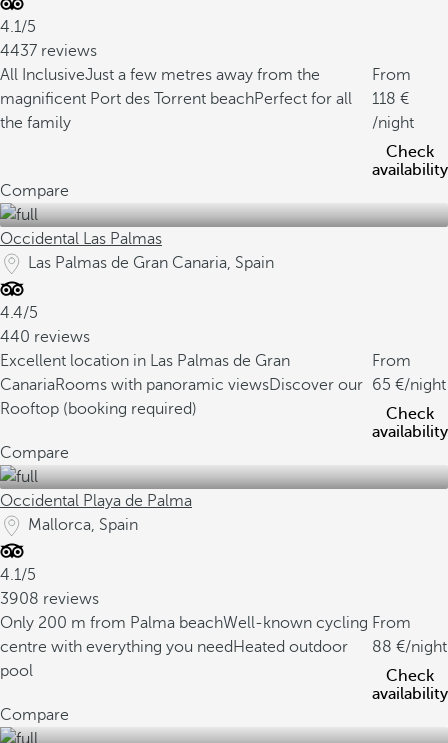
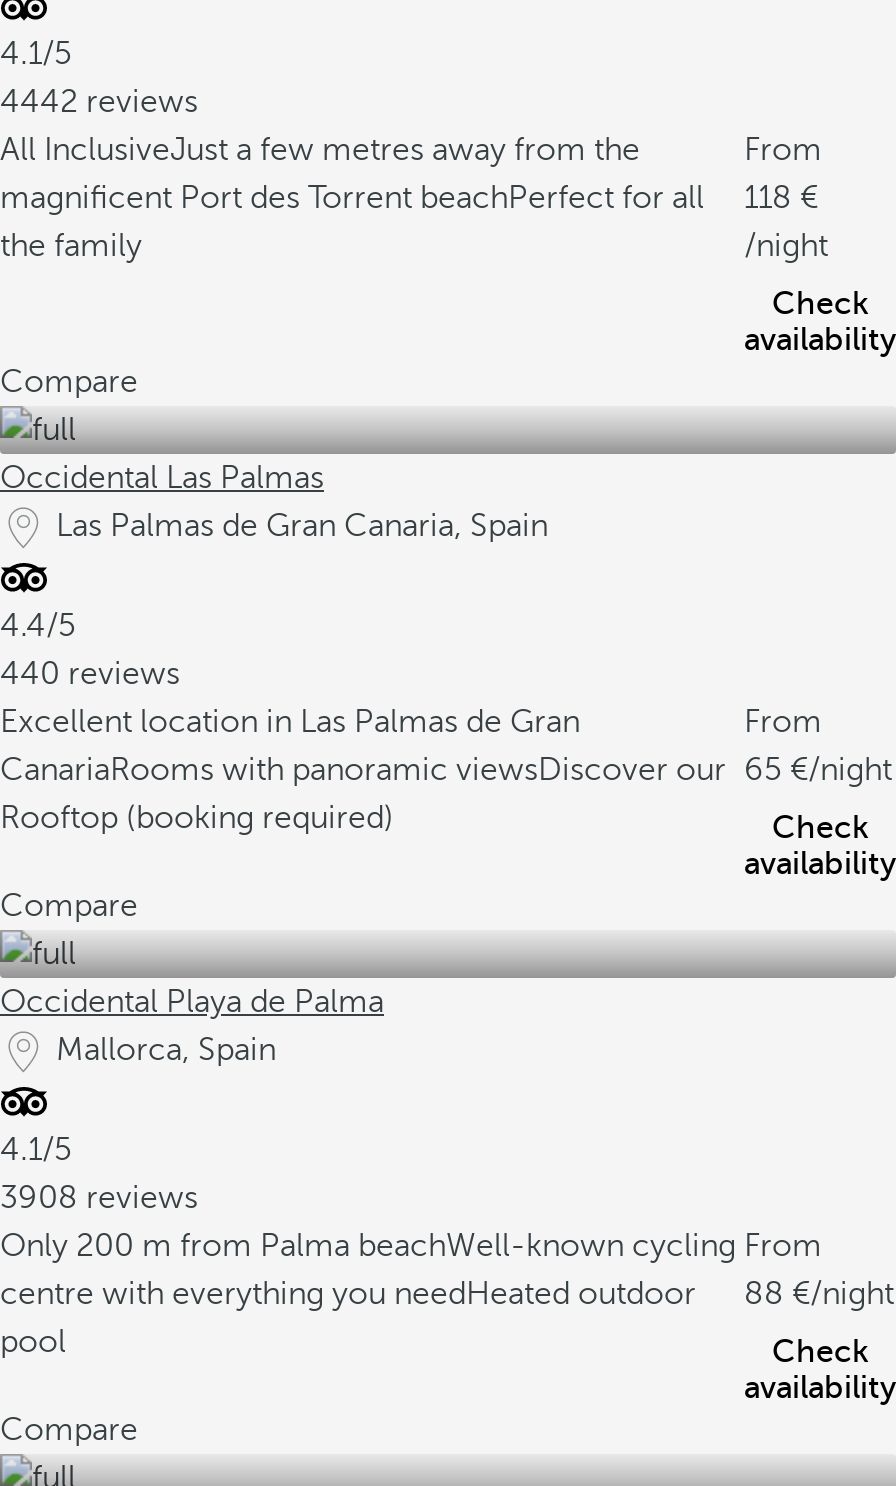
[0,42,97,60] 4437 reviews -> [0,84,198,120] 4442 reviews

